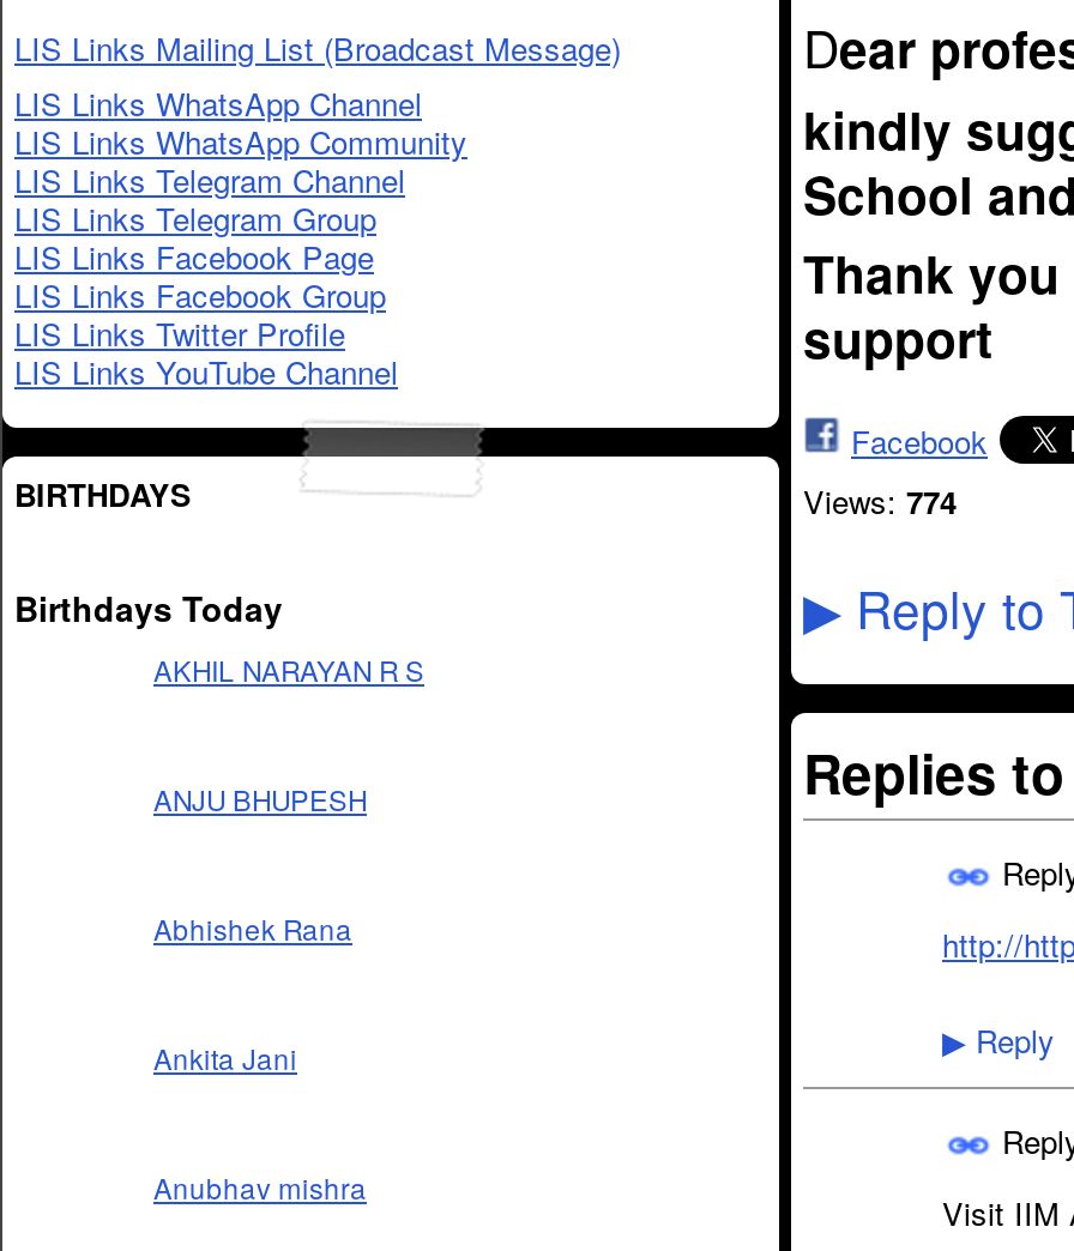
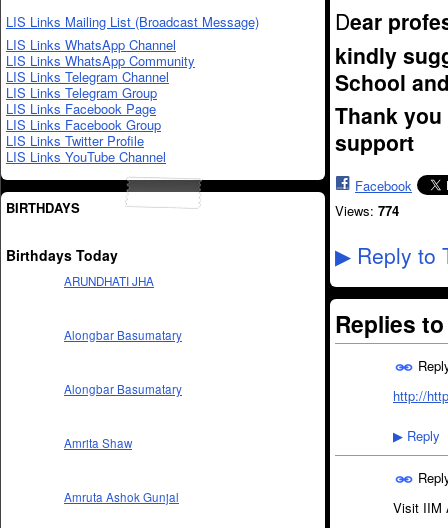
[153,651,424,689] AKHIL NARAYAN R S -> [64,273,154,289] ARUNDHATI JHA
[153,780,367,819] ANJU BHUPESH -> [64,327,182,343] Alongbar Basumatary
[153,910,352,948] Abhishek Rana -> [64,381,182,397] Alongbar Basumatary
[153,1039,297,1077] Ankita Jani -> [64,435,132,451] Amrita Shaw
[153,1169,367,1207] Anubhav mishra -> [64,489,179,505] Amruta Ashok Gunjal

